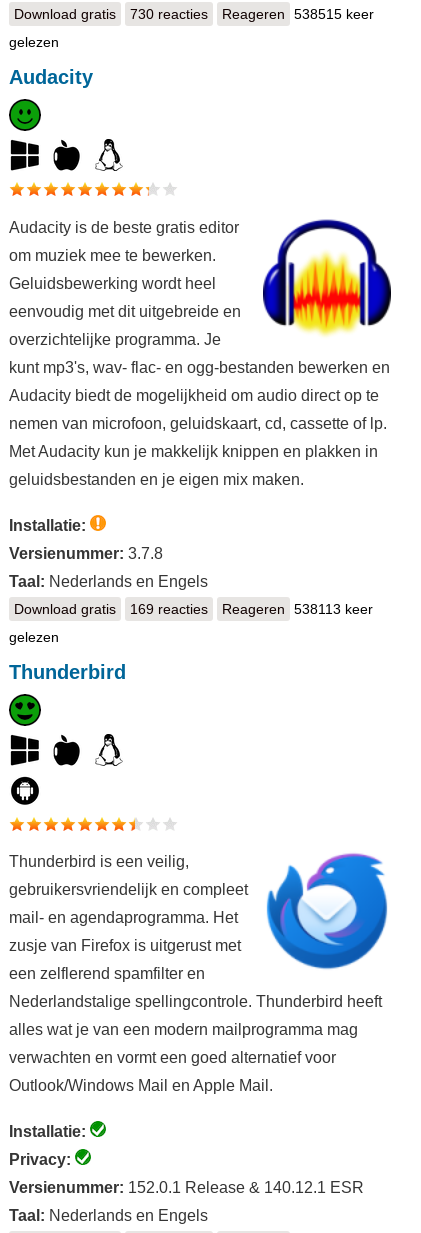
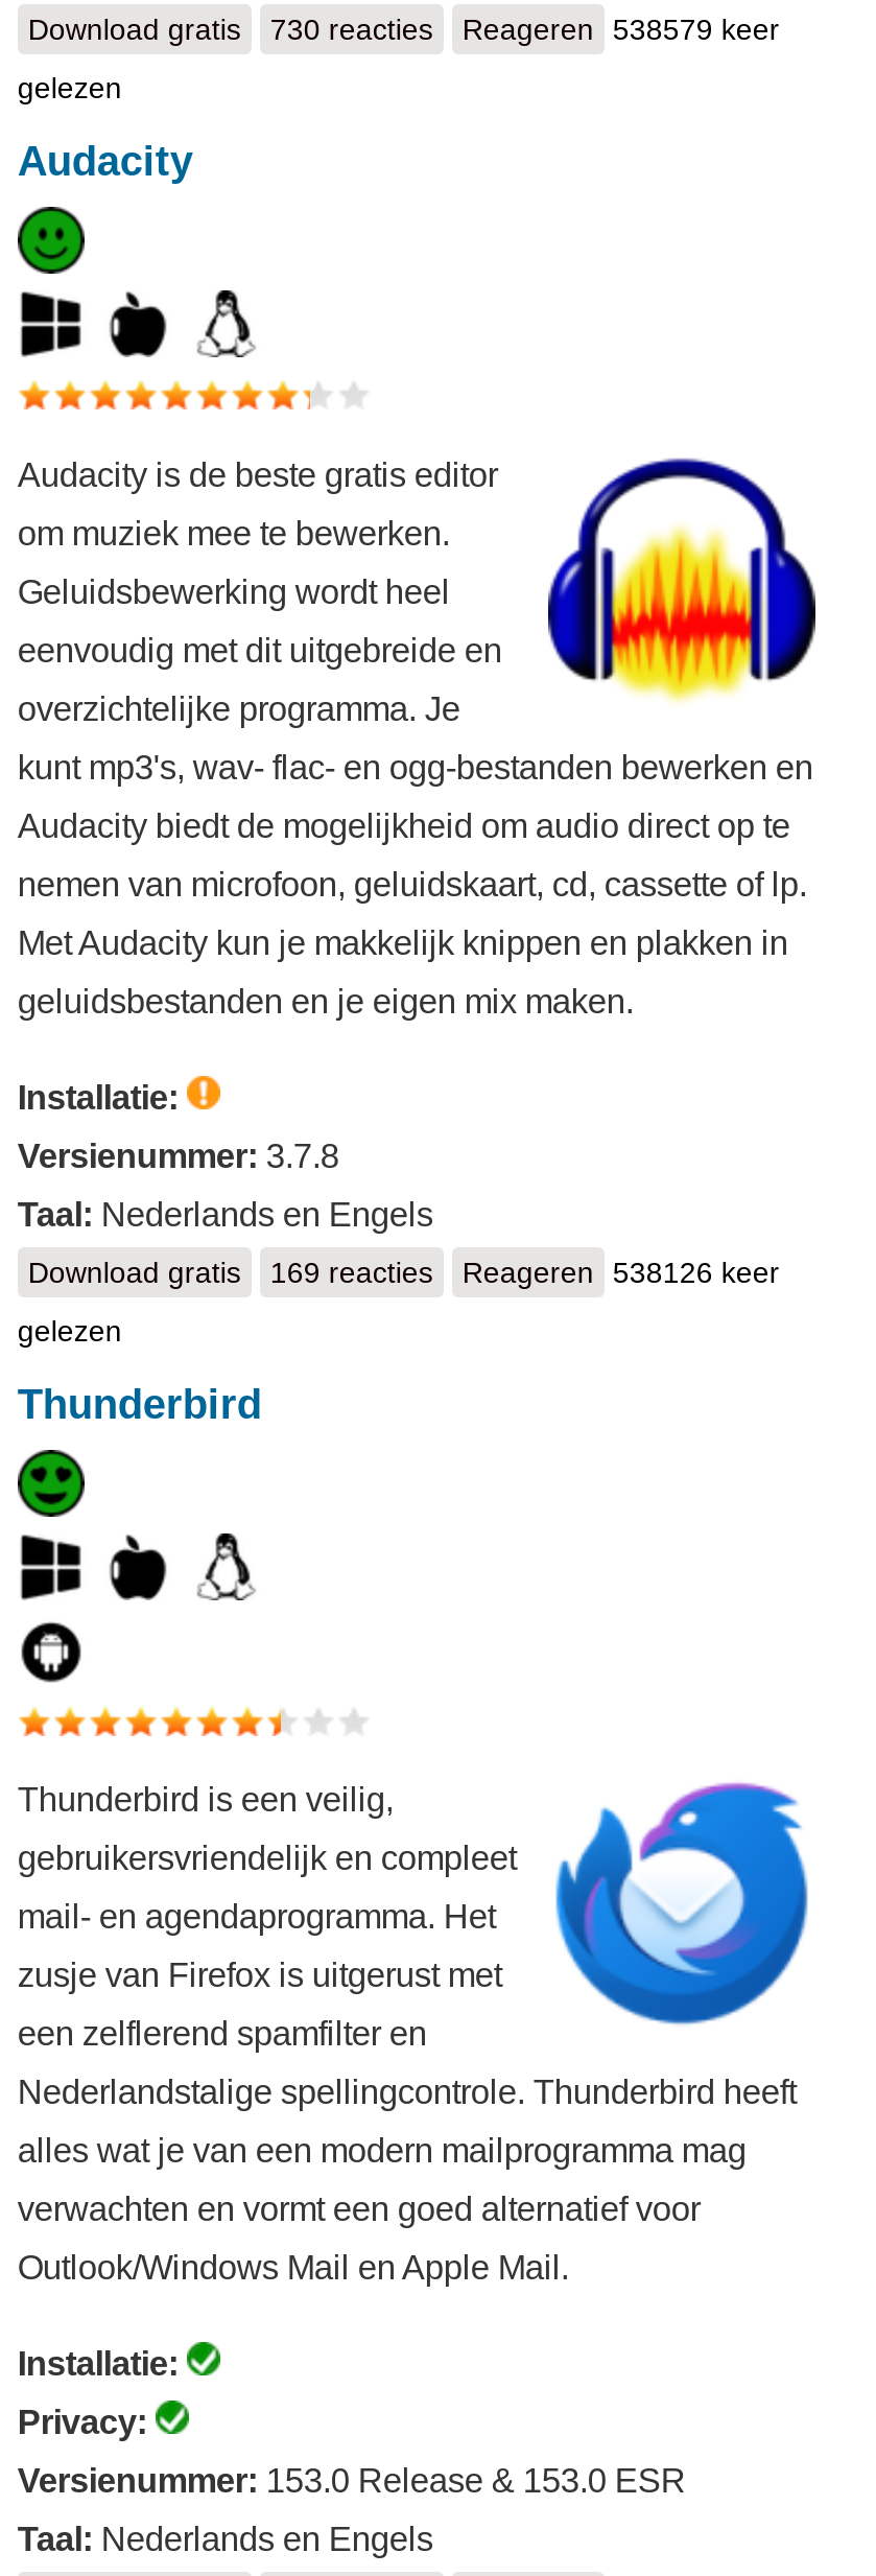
[222,6,374,22] Reageren 538515 keer -> [462,13,780,47] Reageren 538579 keer
[222,601,373,617] Reageren 538113 keer -> [462,1255,780,1289] Reageren 538126 keer
[9,1178,364,1196] Versienummer: 152.0.1 Release & 140.12.1 ESR -> [18,2462,686,2499] Versienummer: 153.0 Release & 153.0 ESR

